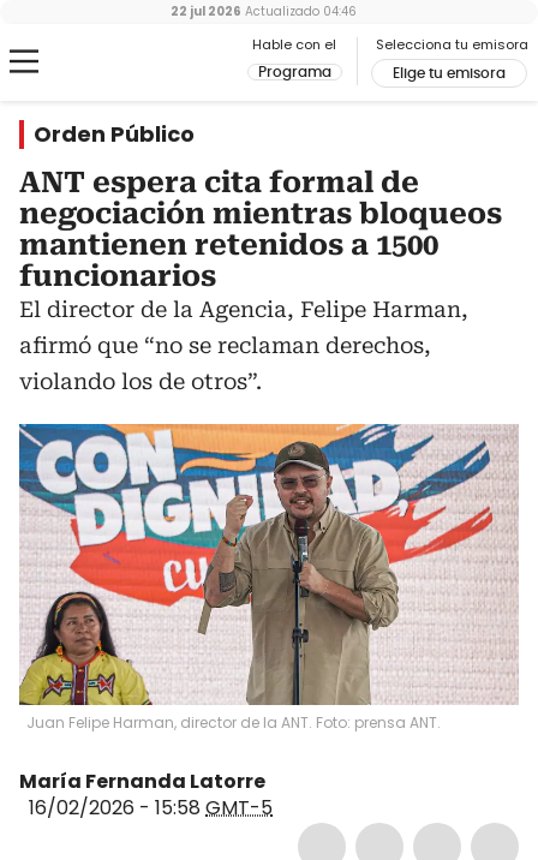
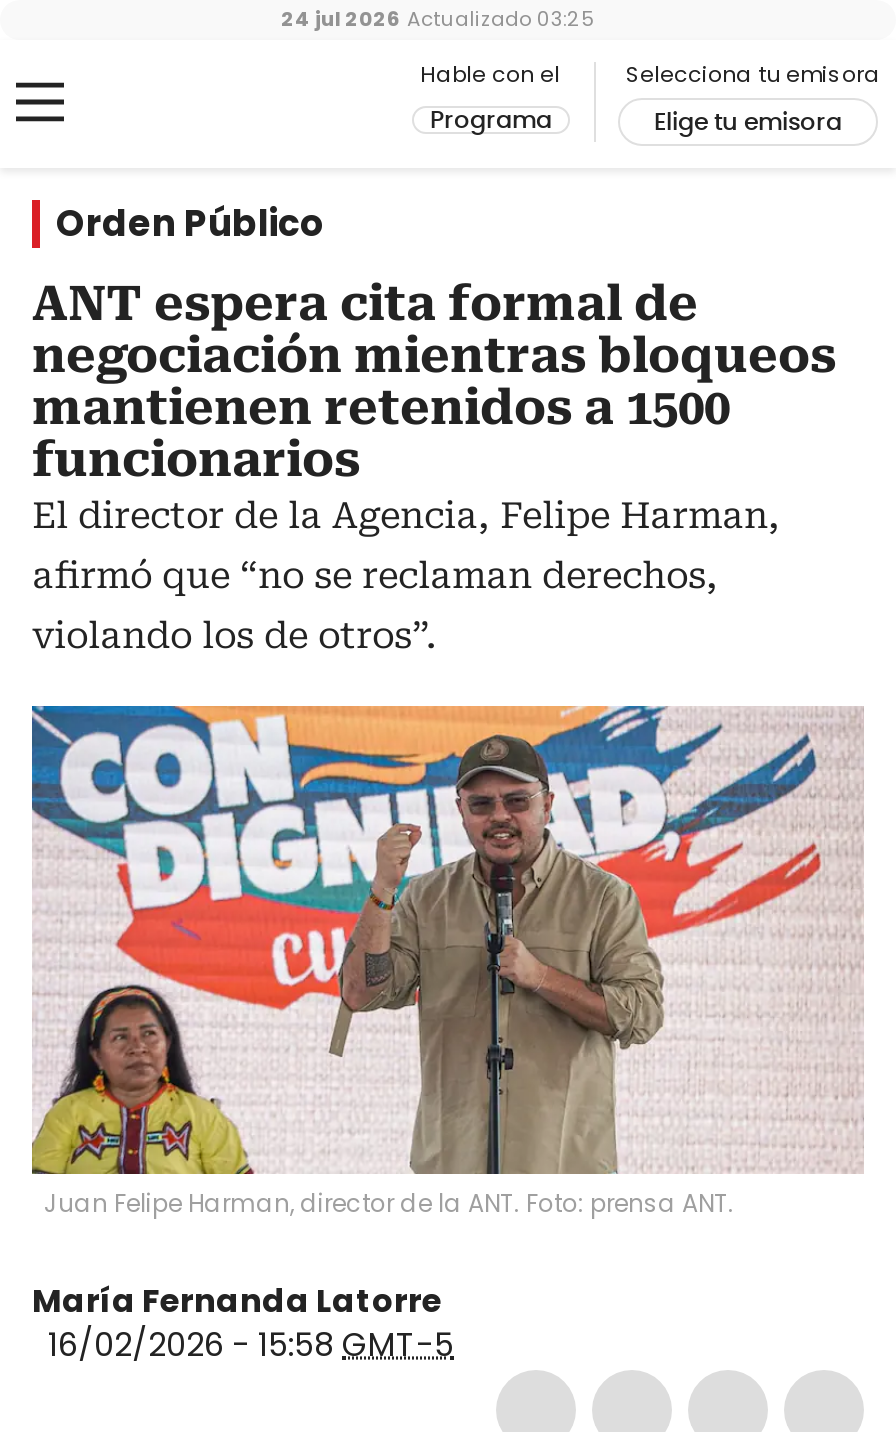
[170,2,356,20] 22 jul 2026 Actualizado 04:46 -> [281,4,595,34] 24 jul 2026 Actualizado 03:25

